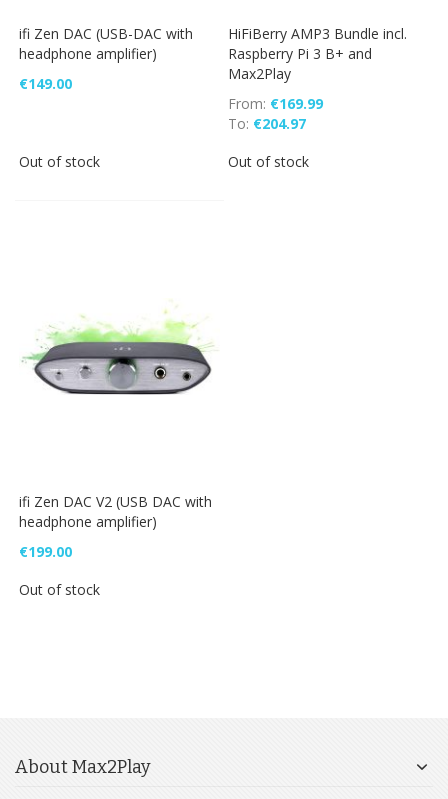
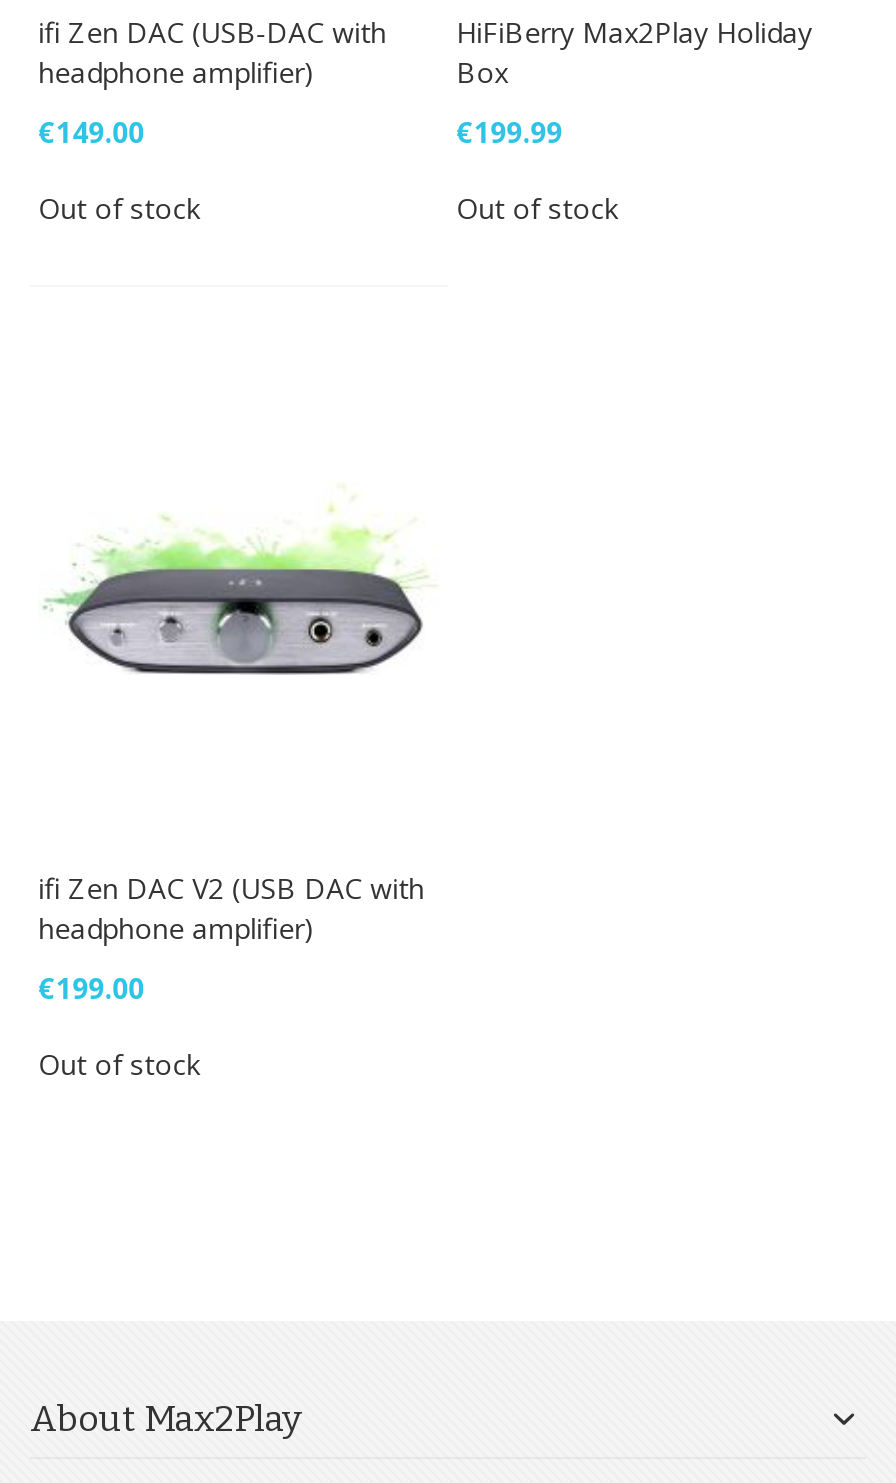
[228,24,407,83] HiFiBerry AMP3 Bundle incl. | Raspberry Pi 3 B+ and | Max2Play -> [456,14,812,92] HiFiBerry Max2Play Holiday | Box
[228,94,323,133] From €169.99 | To €204.97 -> [456,114,562,152] €199.99

